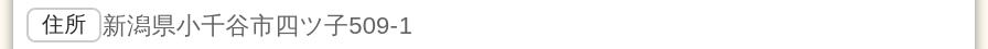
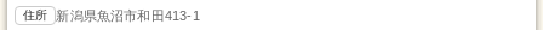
[102,11,413,37] 新潟県小千谷市四ツ子509-1 -> [56,8,200,22] 新潟県魚沼市和田413-1

